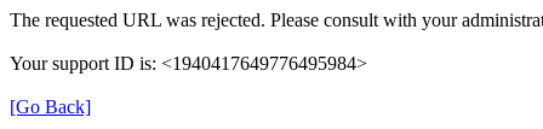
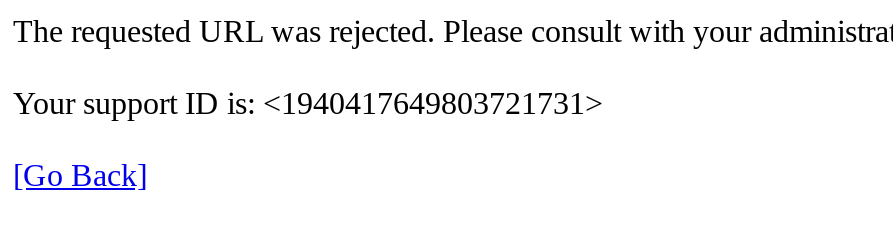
[10,53,367,74] Your support ID is: <1940417649776495984> -> [13,86,603,120] Your support ID is: <1940417649803721731>

